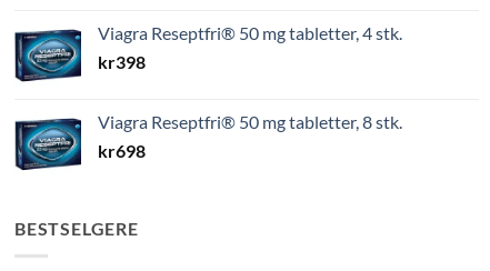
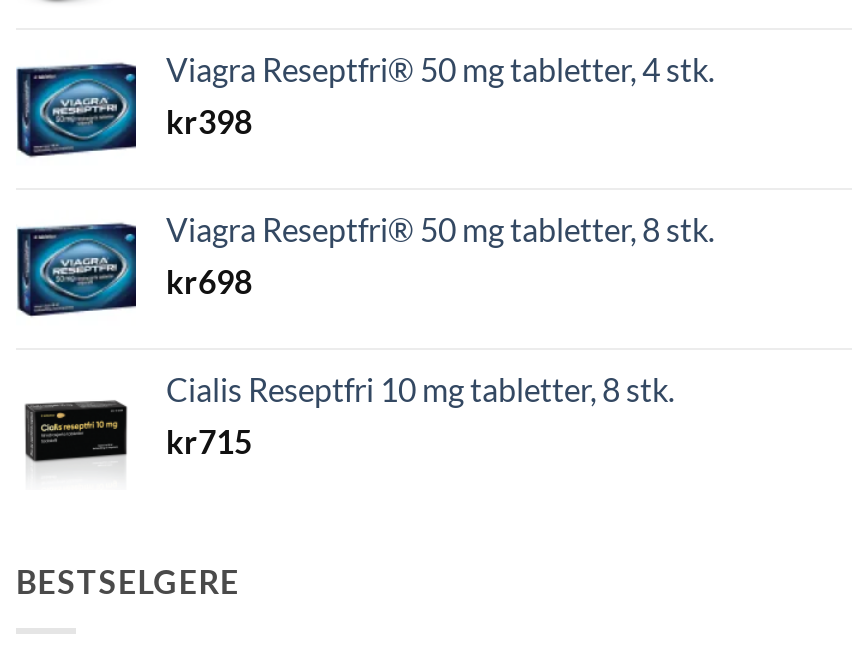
none -> [24,370,674,468] [image] | Cialis Reseptfri 10 mg tabletter, 8 stk. | kr715

